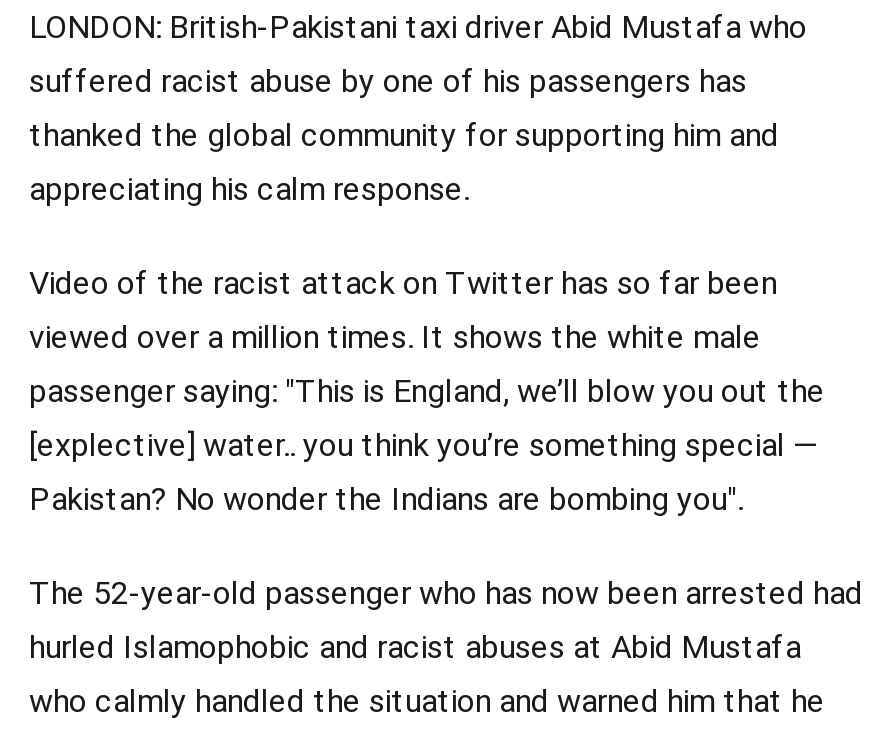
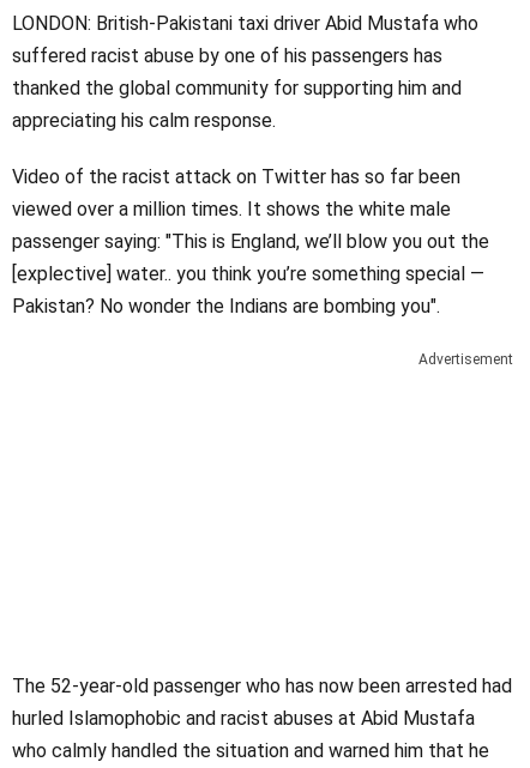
none -> [418,351,513,368] Advertisement

